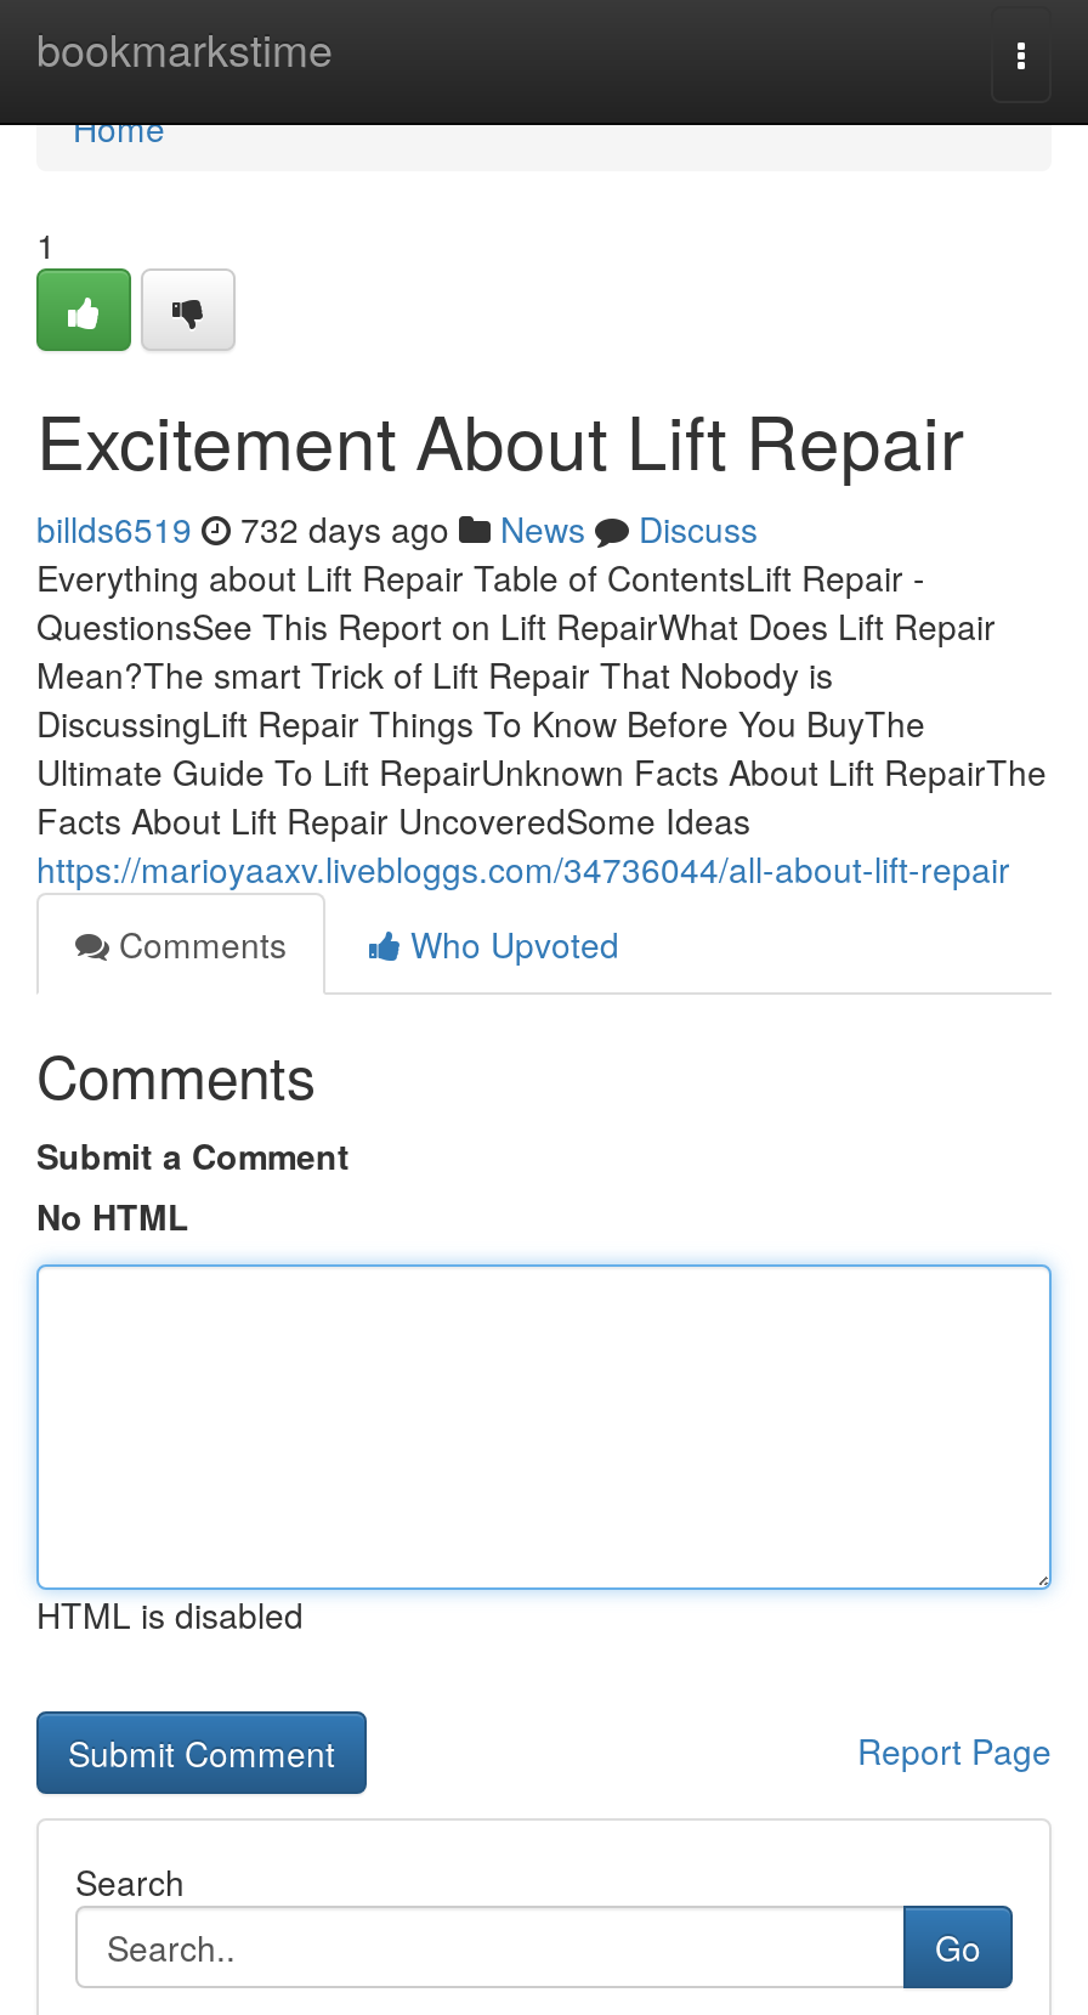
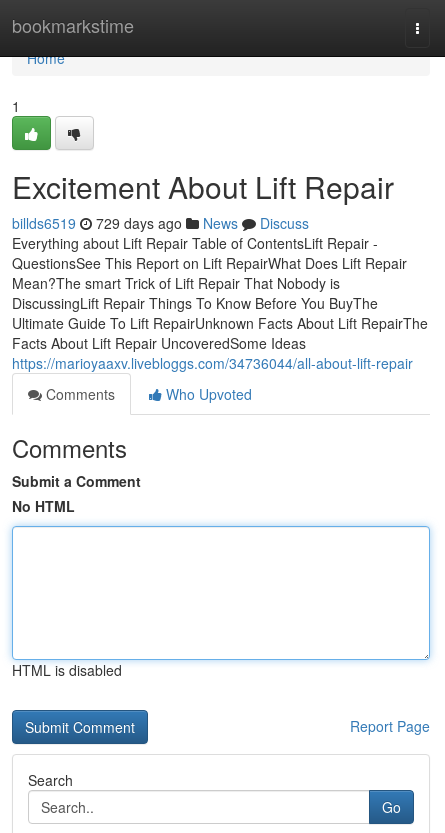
[36,504,758,553] billds6519 732 days ago News Discuss -> [12,213,309,233] billds6519 729 days ago News Discuss

